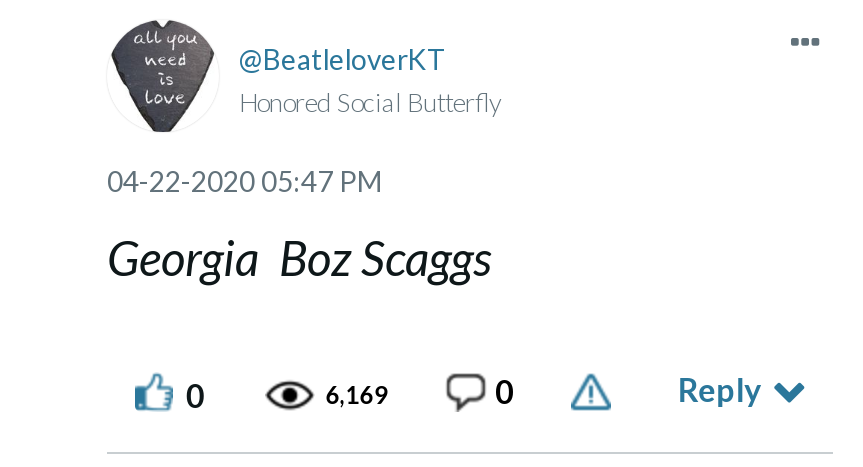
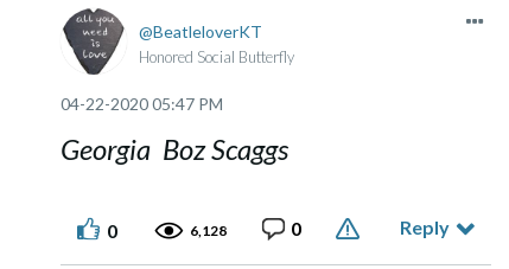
[325,379,387,409] 6,169 -> [190,221,227,239] 6,128

